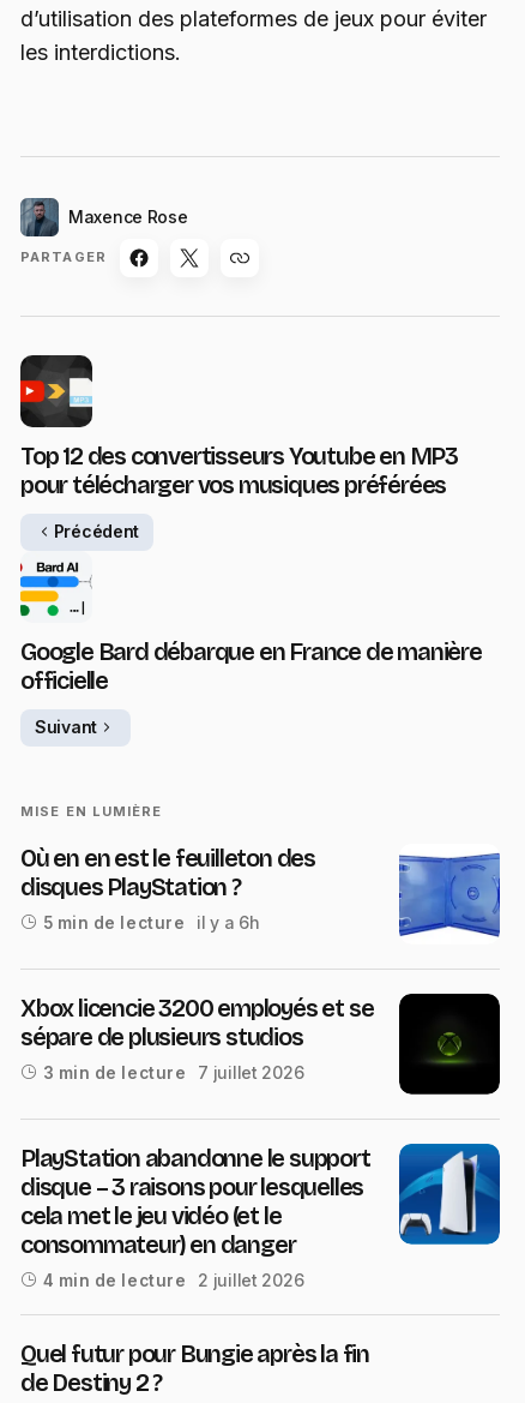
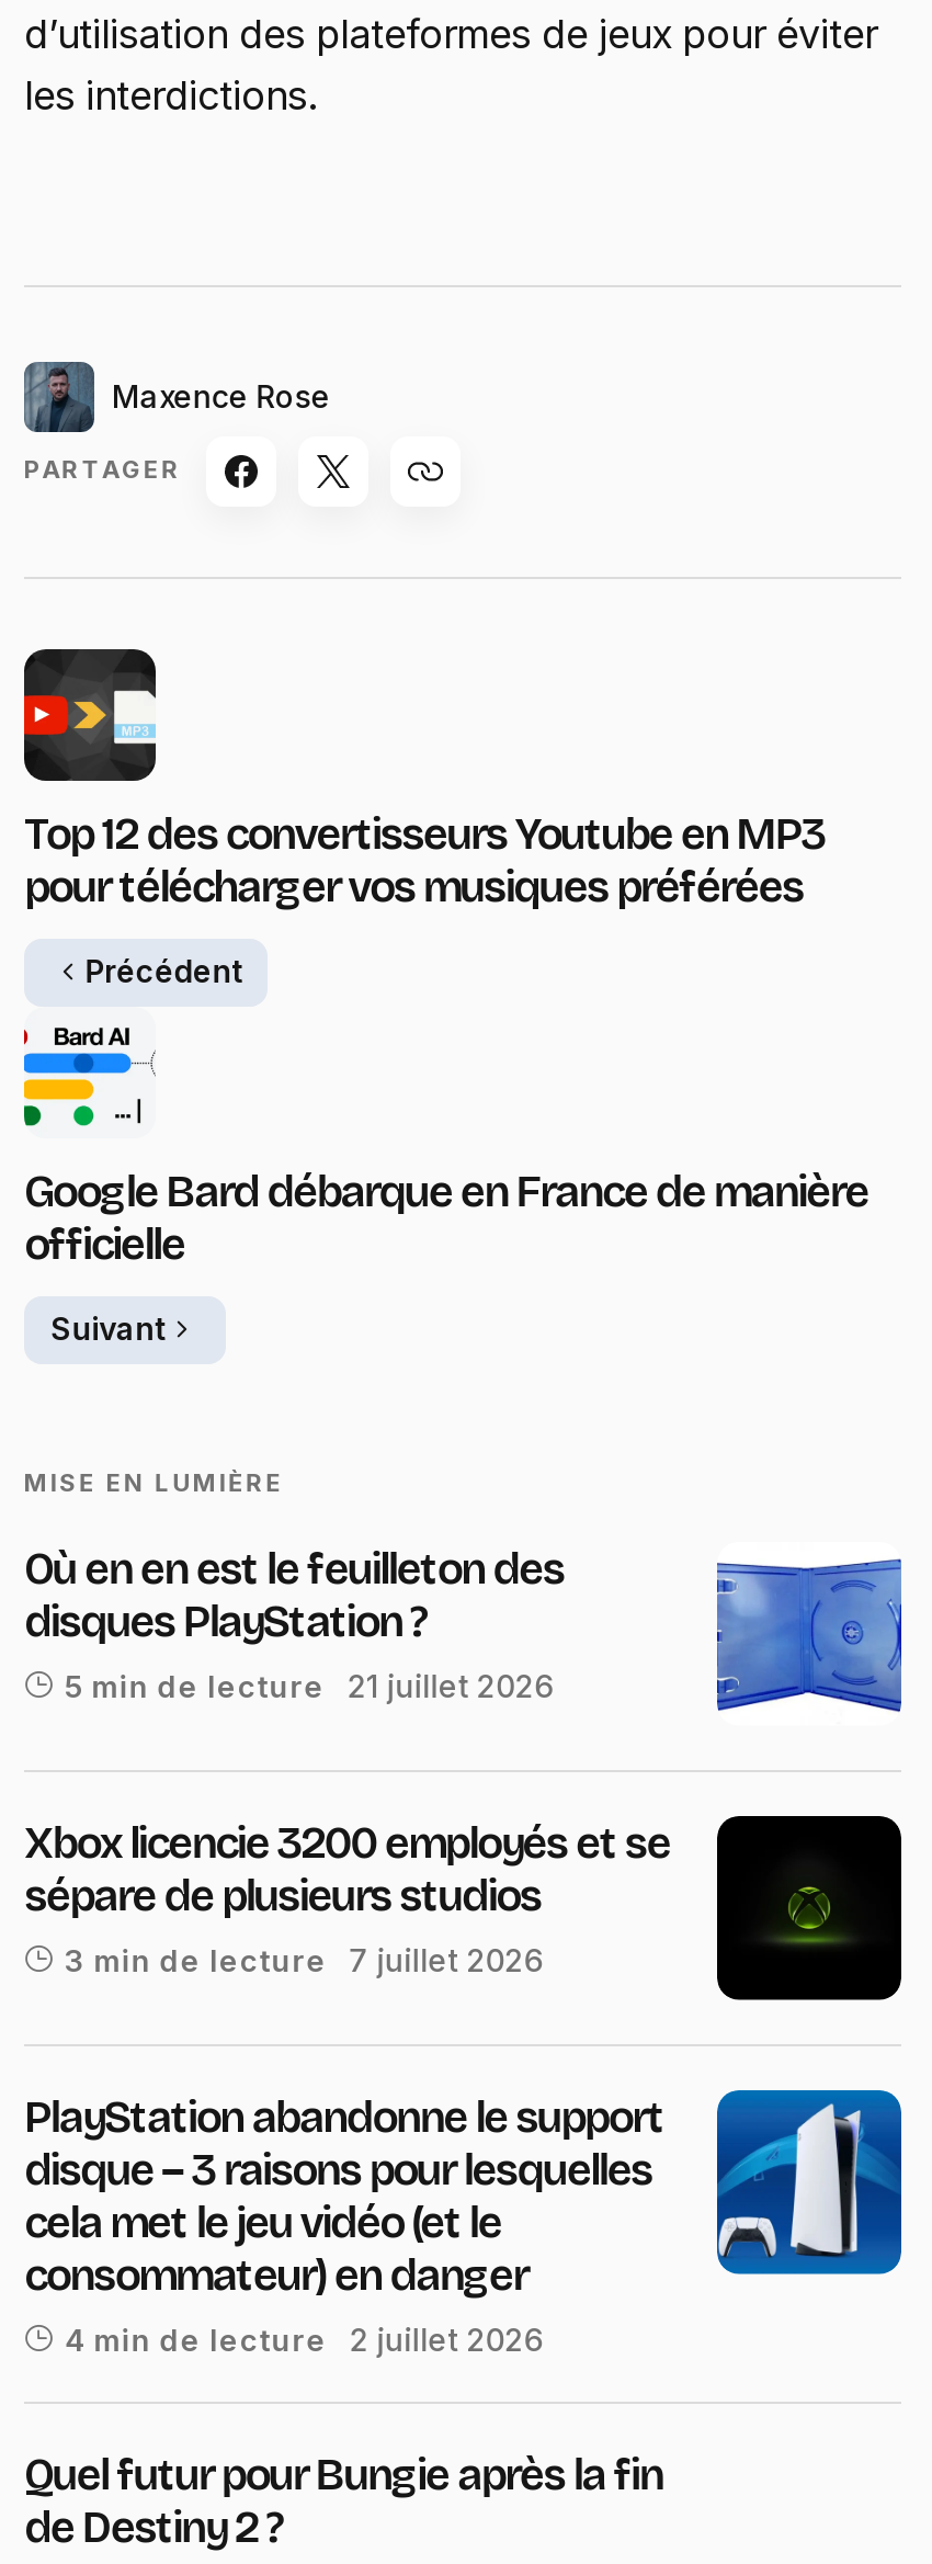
[43,912,260,932] 5 min de lecture il y a 6h -> [65,1666,553,1704] 5 min de lecture 21 juillet 2026

